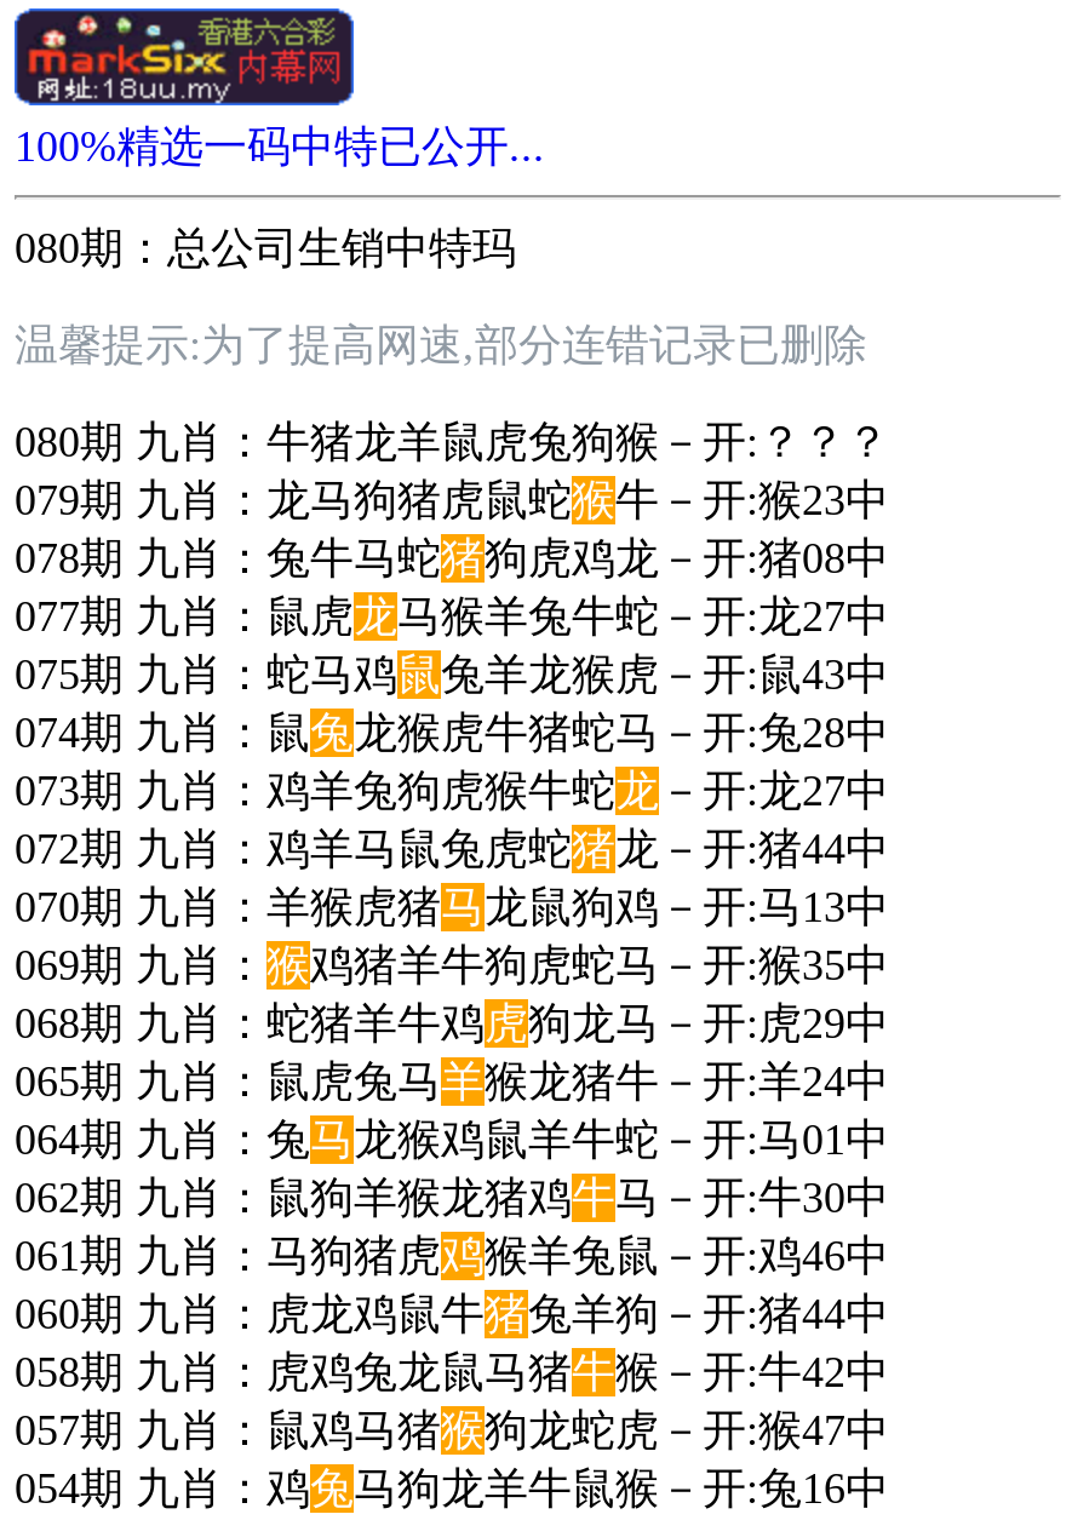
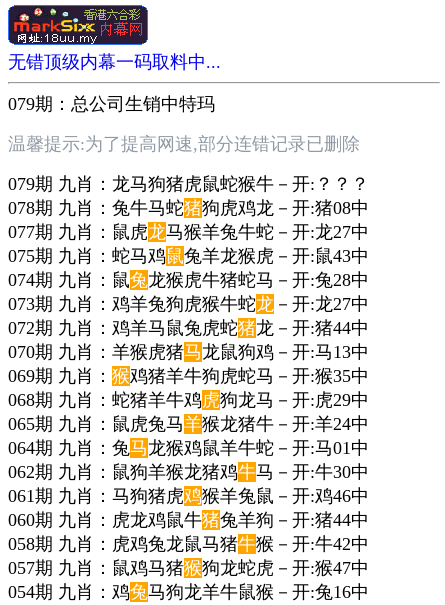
[15,122,545,171] 100%精选一码中特已公开... -> [8,52,221,72] 无错顶级内幕一码取料中...
[15,224,516,273] 080期：总公司生销中特玛 -> [8,94,215,114] 079期：总公司生销中特玛
[15,418,889,524] 080期 九肖：牛猪龙羊鼠虎兔狗猴－开:？？？ | 079期 九肖：龙马狗猪虎鼠蛇猴牛－开:猴23中 -> [8,174,369,194] 079期 九肖：龙马狗猪虎鼠蛇猴牛－开:？？？

